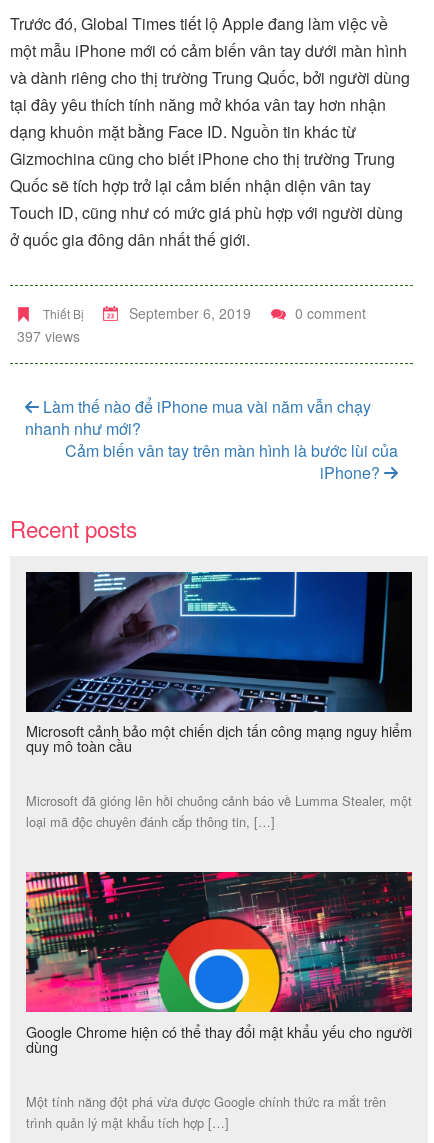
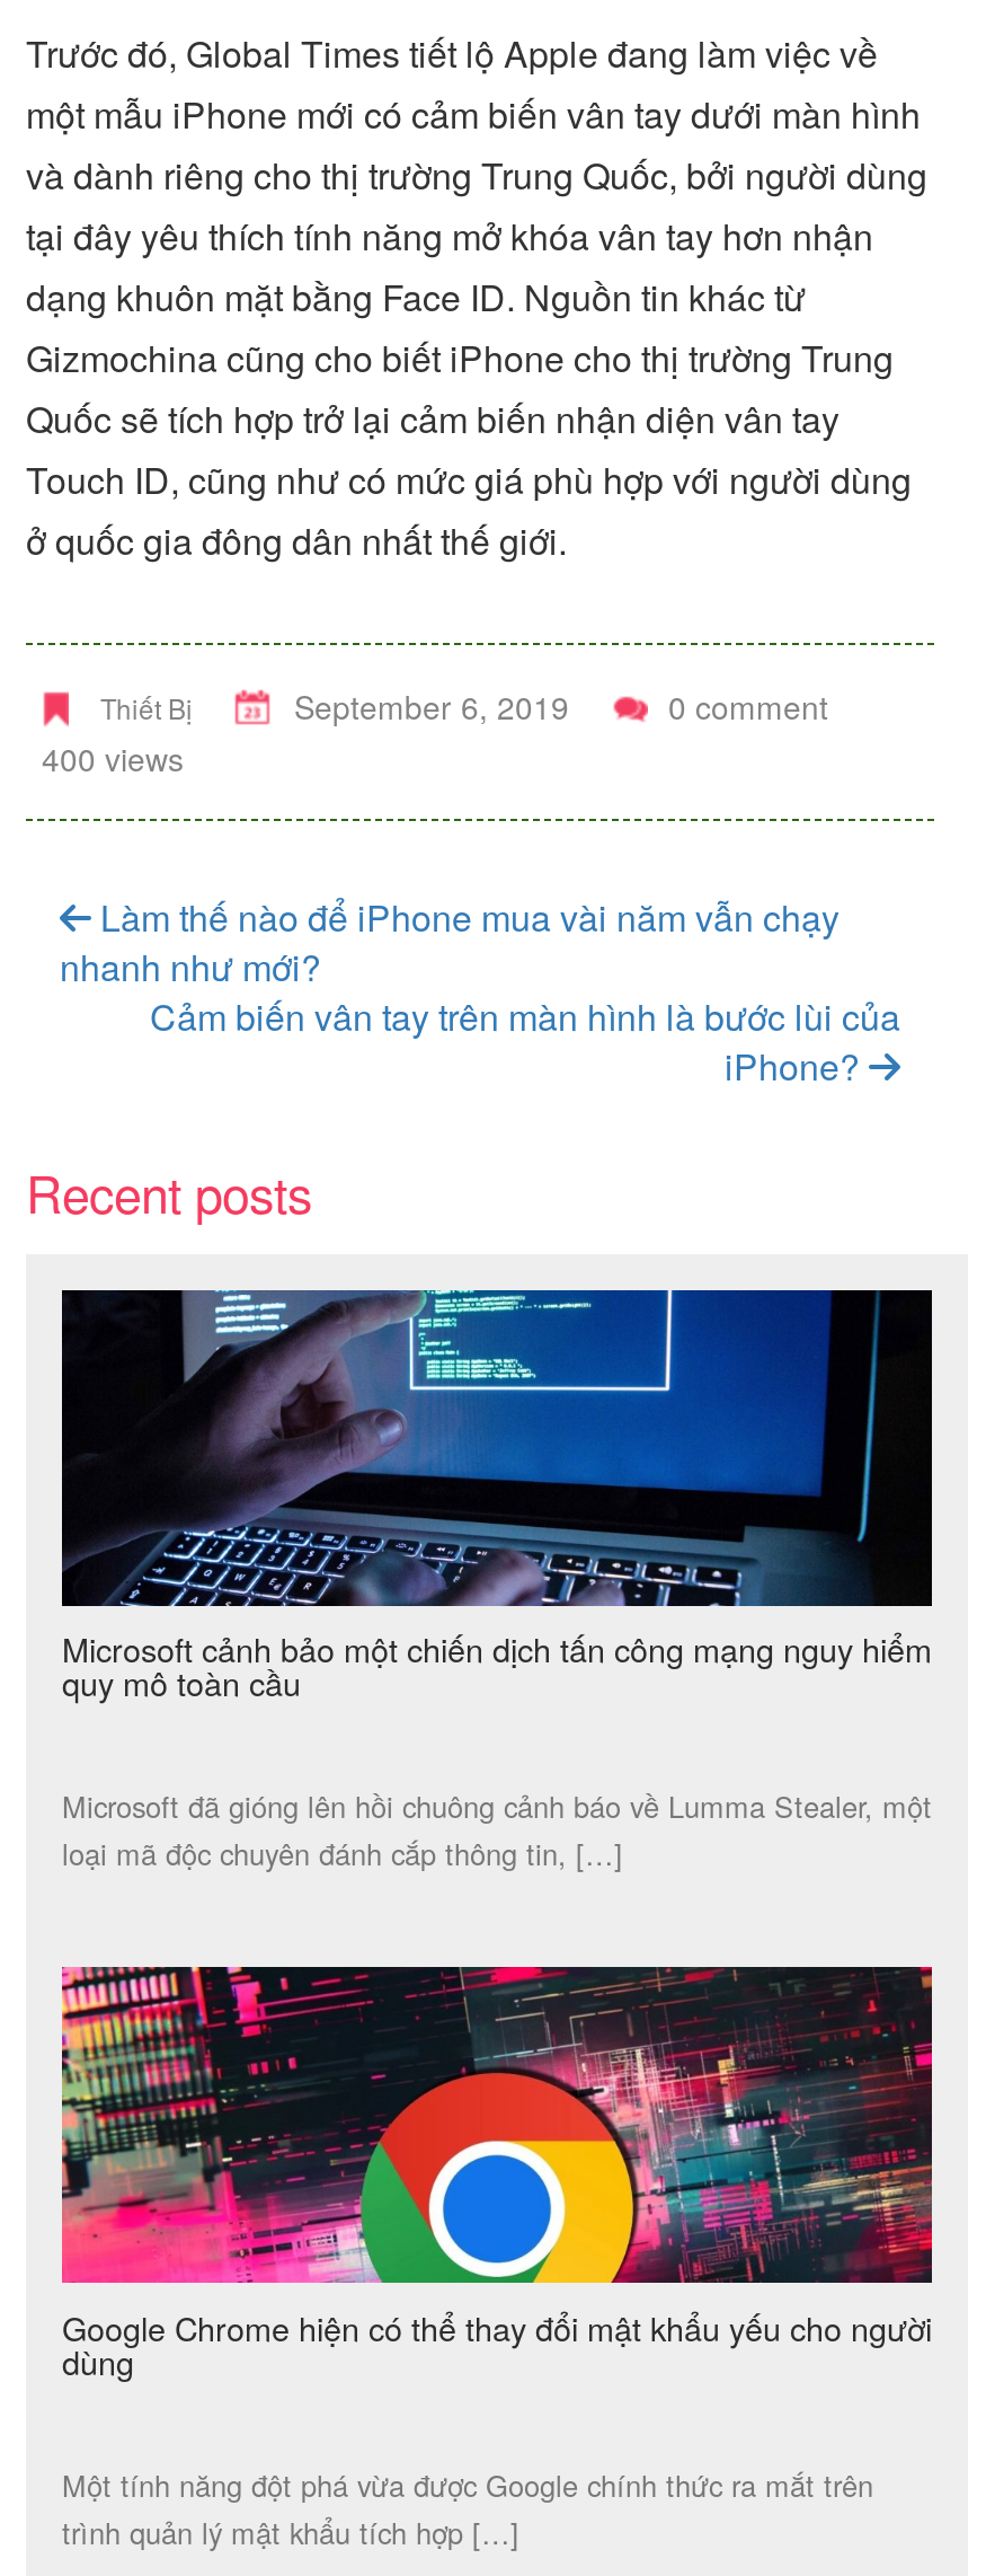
[17,326,80,346] 397 views -> [42,735,184,780] 400 views

